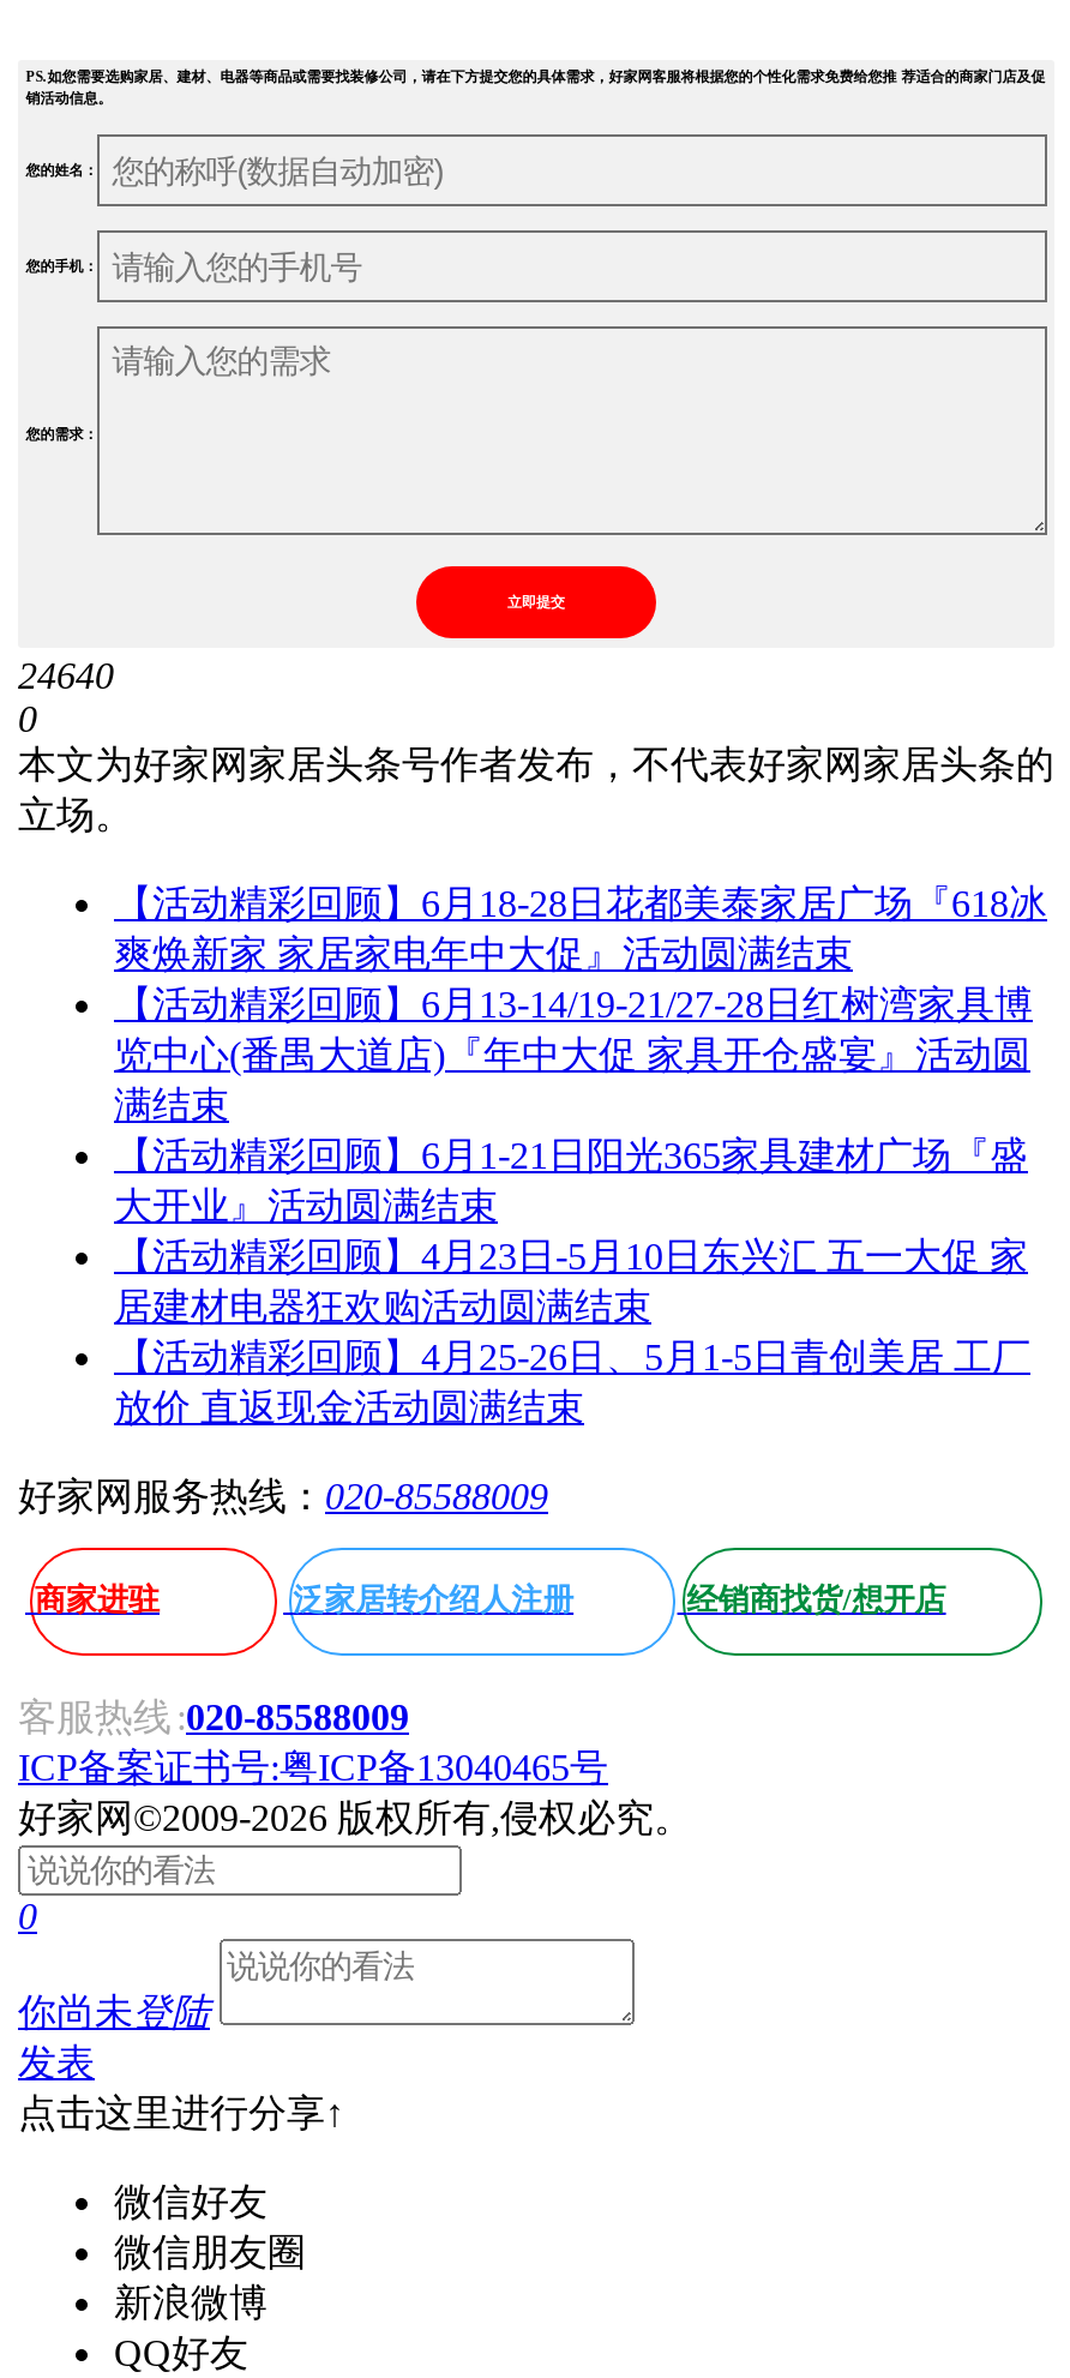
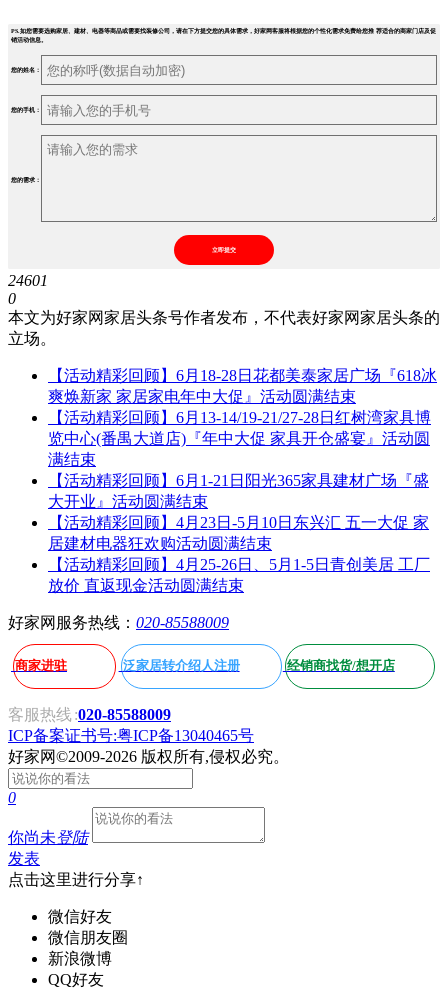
[18,654,114,695] 24640 -> [8,272,48,289] 24601

